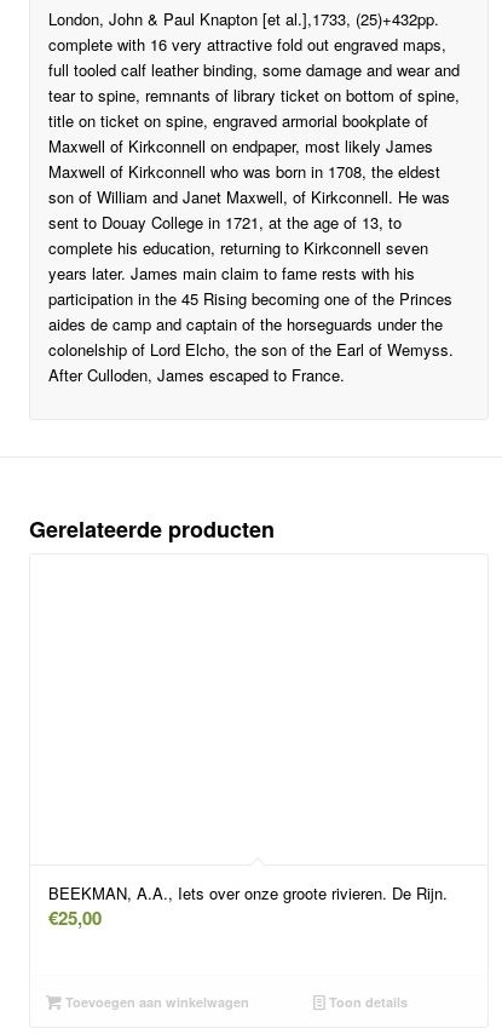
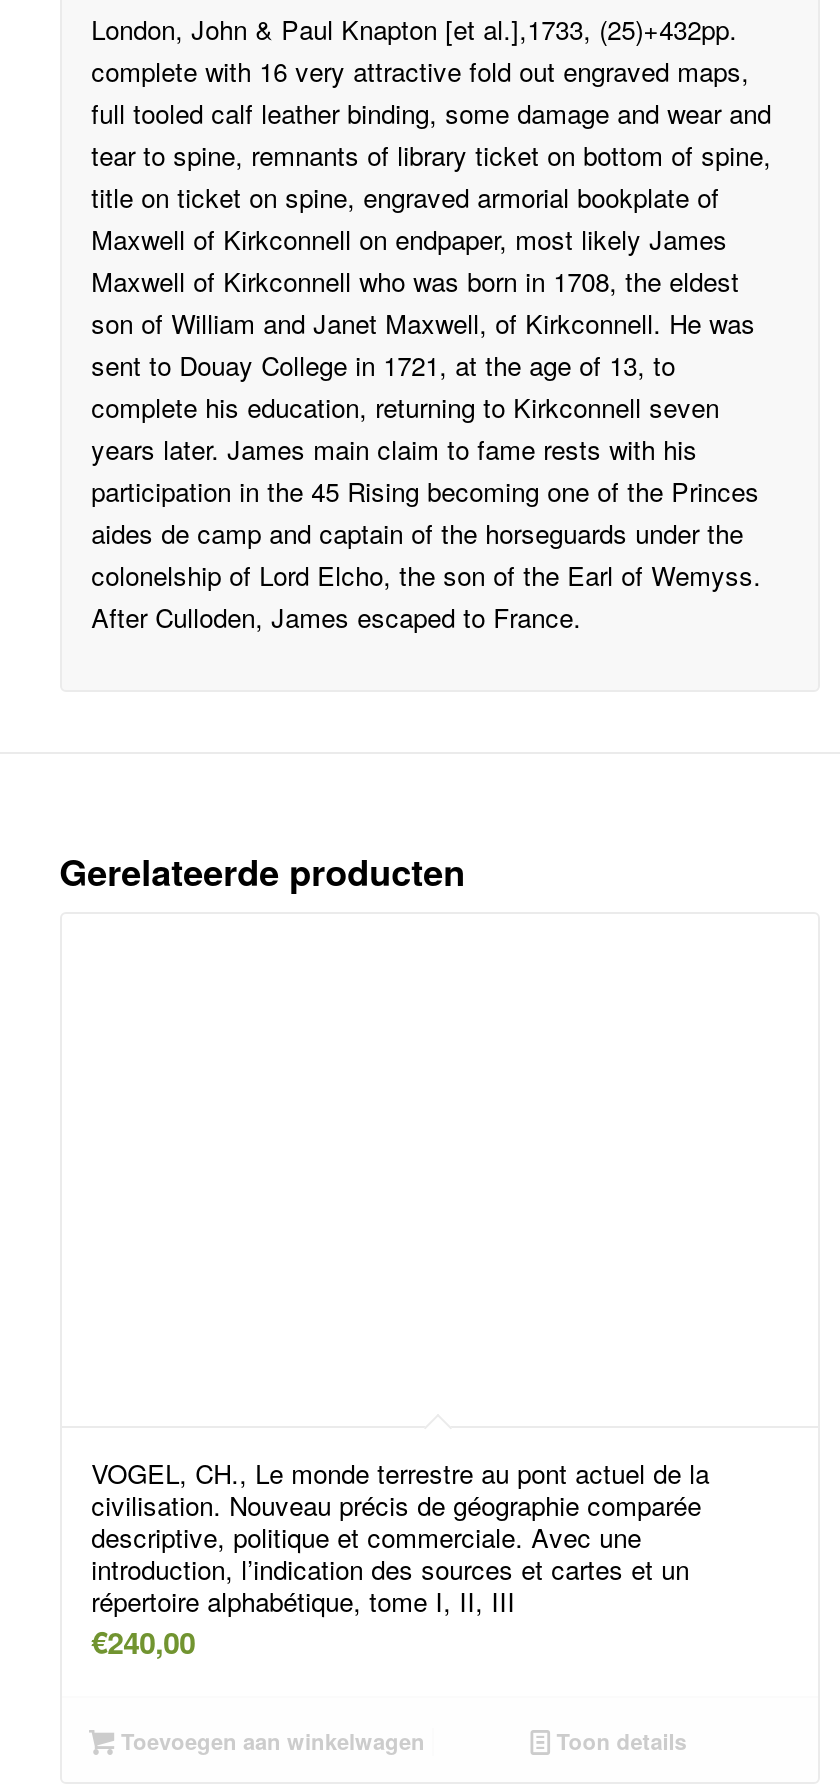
[48,882,447,931] BEEKMAN, A.A., Iets over onze groote rivieren. De Rijn. | €25,00 -> [91,1455,709,1665] VOGEL, CH., Le monde terrestre au pont actuel de la | civilisation. Nouveau précis de géographie comparée | descriptive, politique et commerciale. Avec une | introduction, l’indication des sources et cartes et un | répertoire alphabétique, tome I, II, III | €240,00

